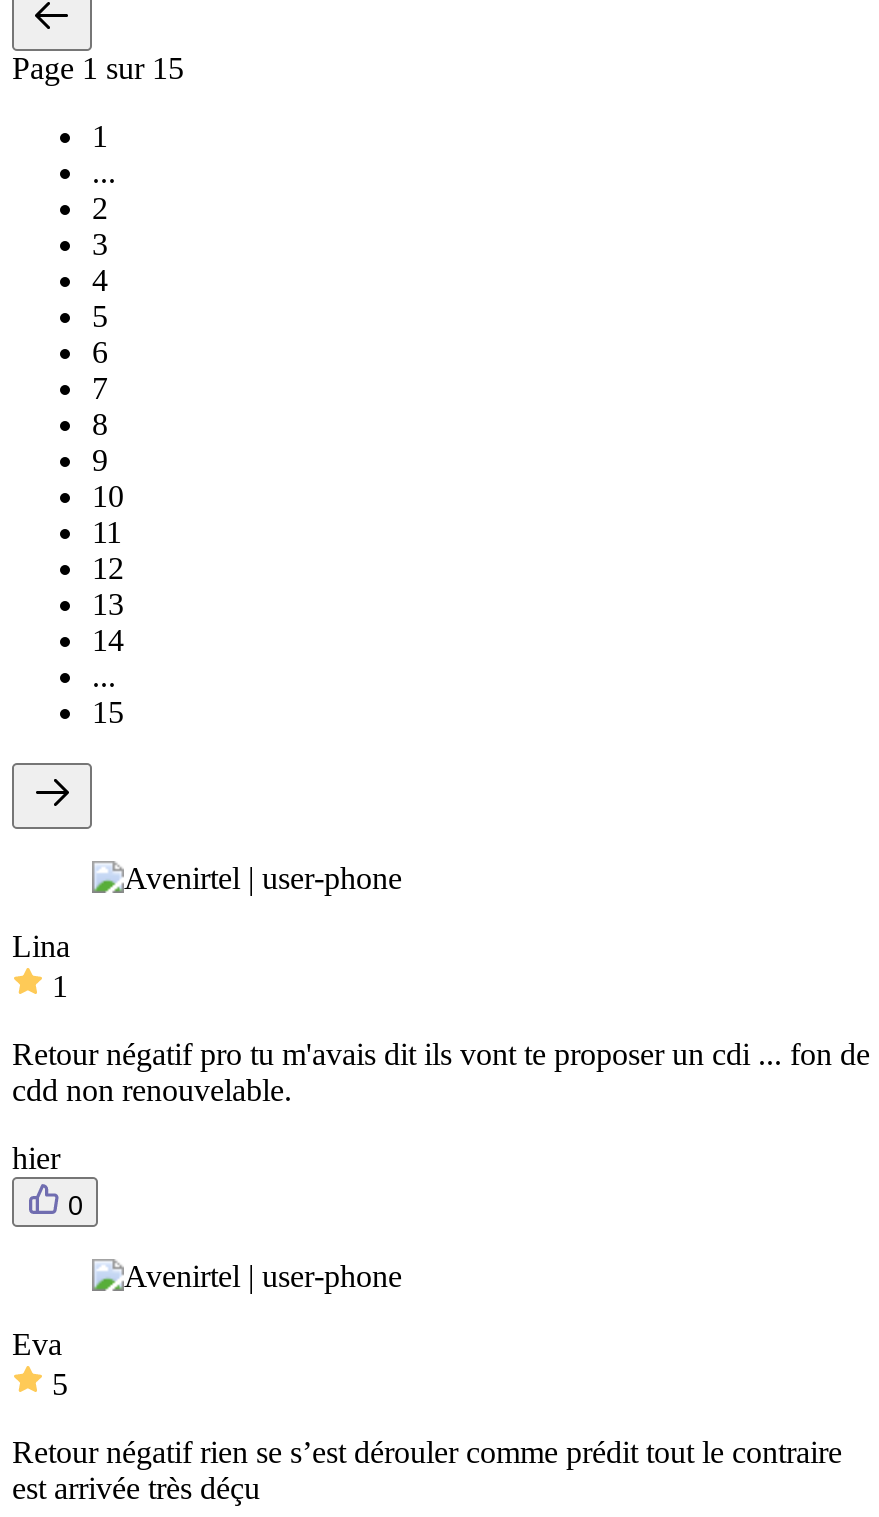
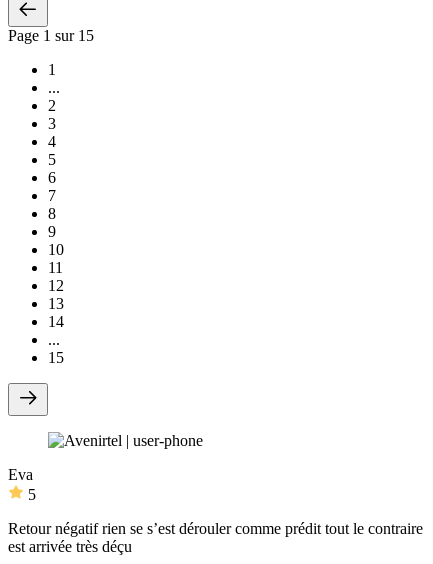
[12,929,870,1221] Lina | 1 | Retour négatif pro tu m'avais dit ils vont te proposer un cdi ... fon de | cdd non renouvelable. | hier | 0 -> none

